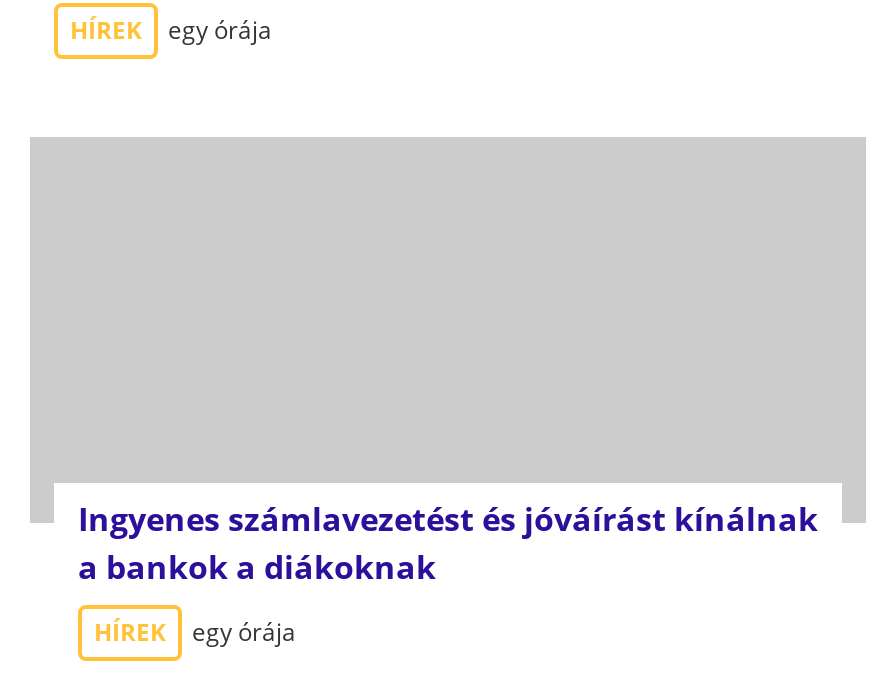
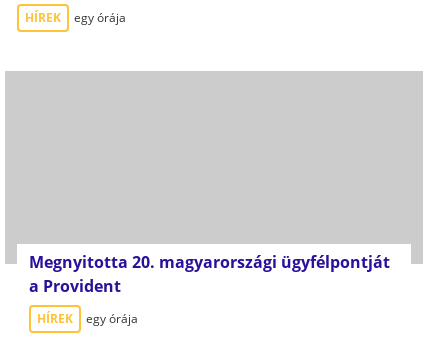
[78,497,818,589] Ingyenes számlavezetést és jóváírást kínálnak | a bankok a diákoknak -> [29,251,390,297] Megnyitotta 20. magyarországi ügyfélpontját | a Provident

